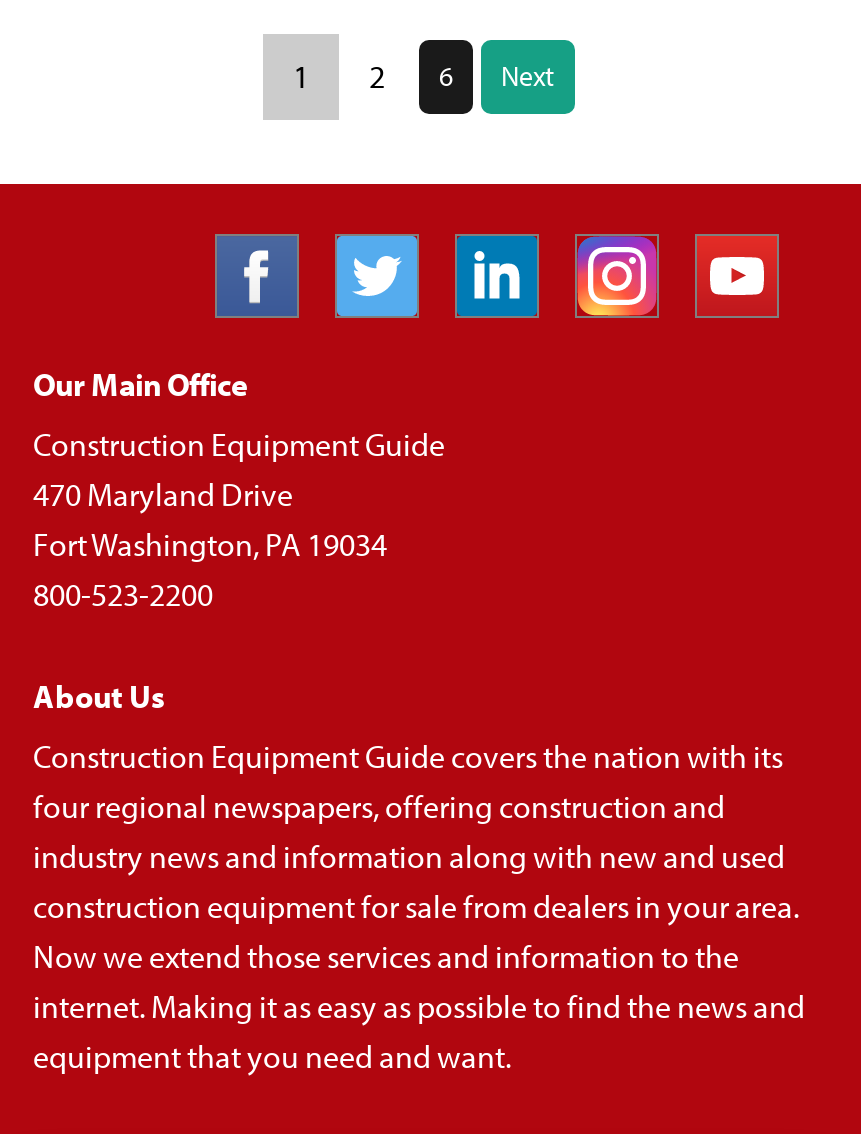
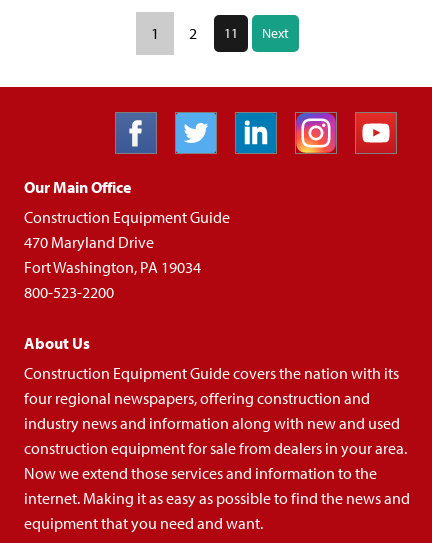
[293,57,555,97] 1 2 6 Next -> [150,23,288,43] 1 2 11 Next

